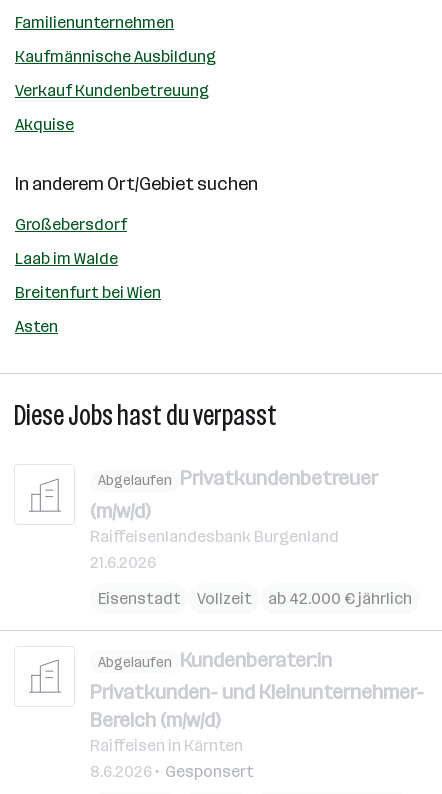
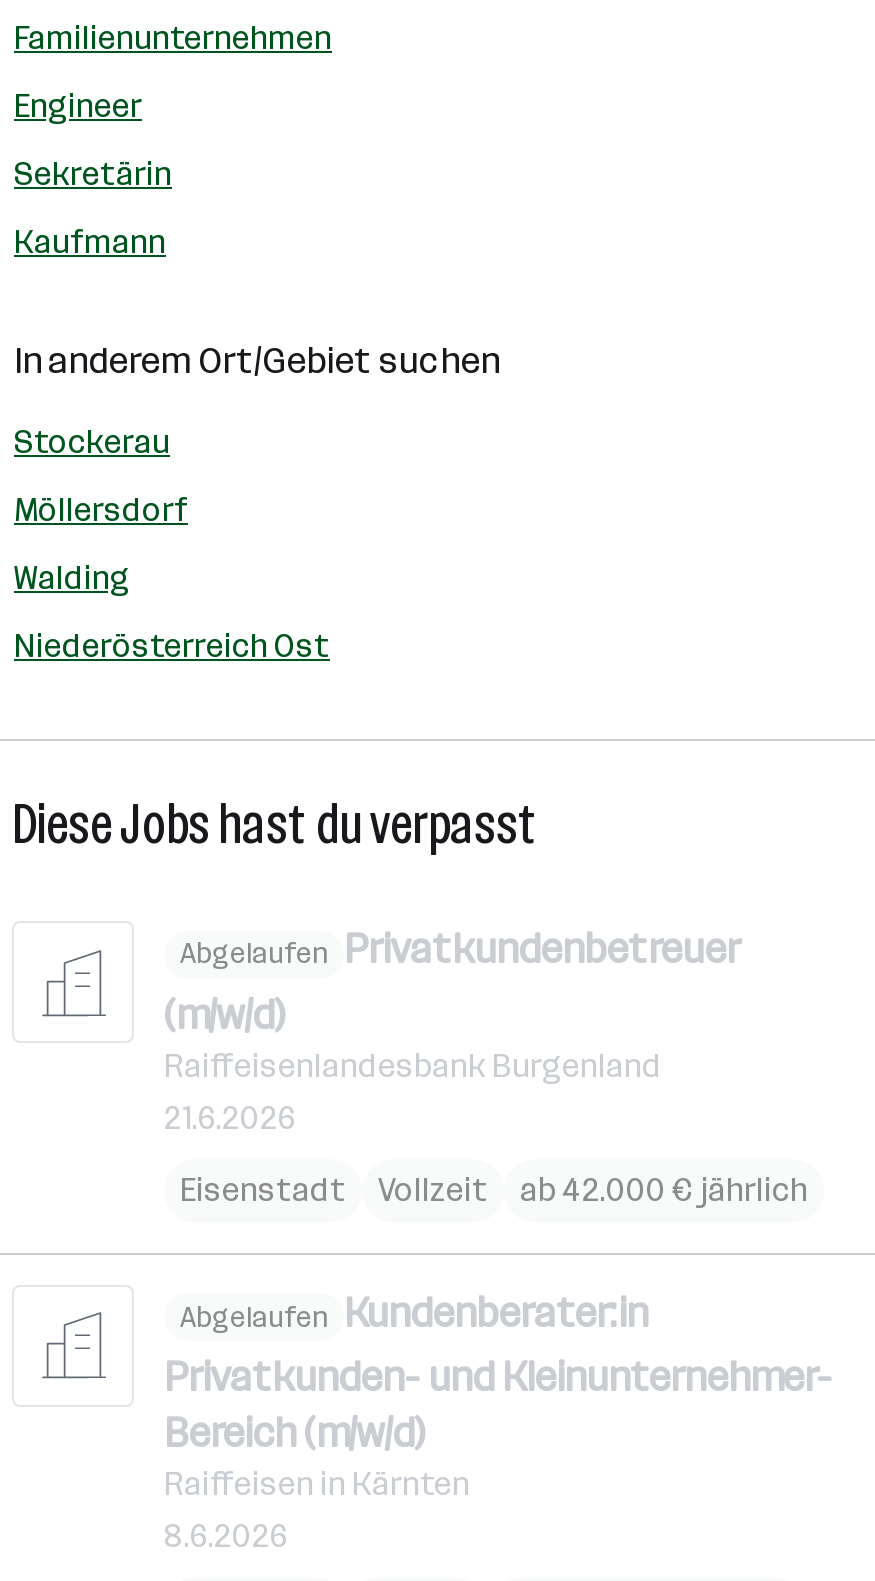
[15,47,216,66] Kaufmännische Ausbildung -> [14,87,142,125] Engineer
[15,81,209,100] Verkauf Kundenbetreuung -> [14,155,172,193] Sekretärin
[15,115,74,134] Akquise -> [14,223,166,261] Kaufmann
[15,215,127,234] Großebersdorf -> [14,423,170,461] Stockerau
[15,249,118,268] Laab im Walde -> [14,491,188,529] Möllersdorf
[15,283,161,302] Breitenfurt bei Wien -> [14,559,130,597] Walding
[15,317,58,336] Asten -> [14,627,330,665] Niederösterreich Ost
[165,762,254,781] Gesponsert -> none

